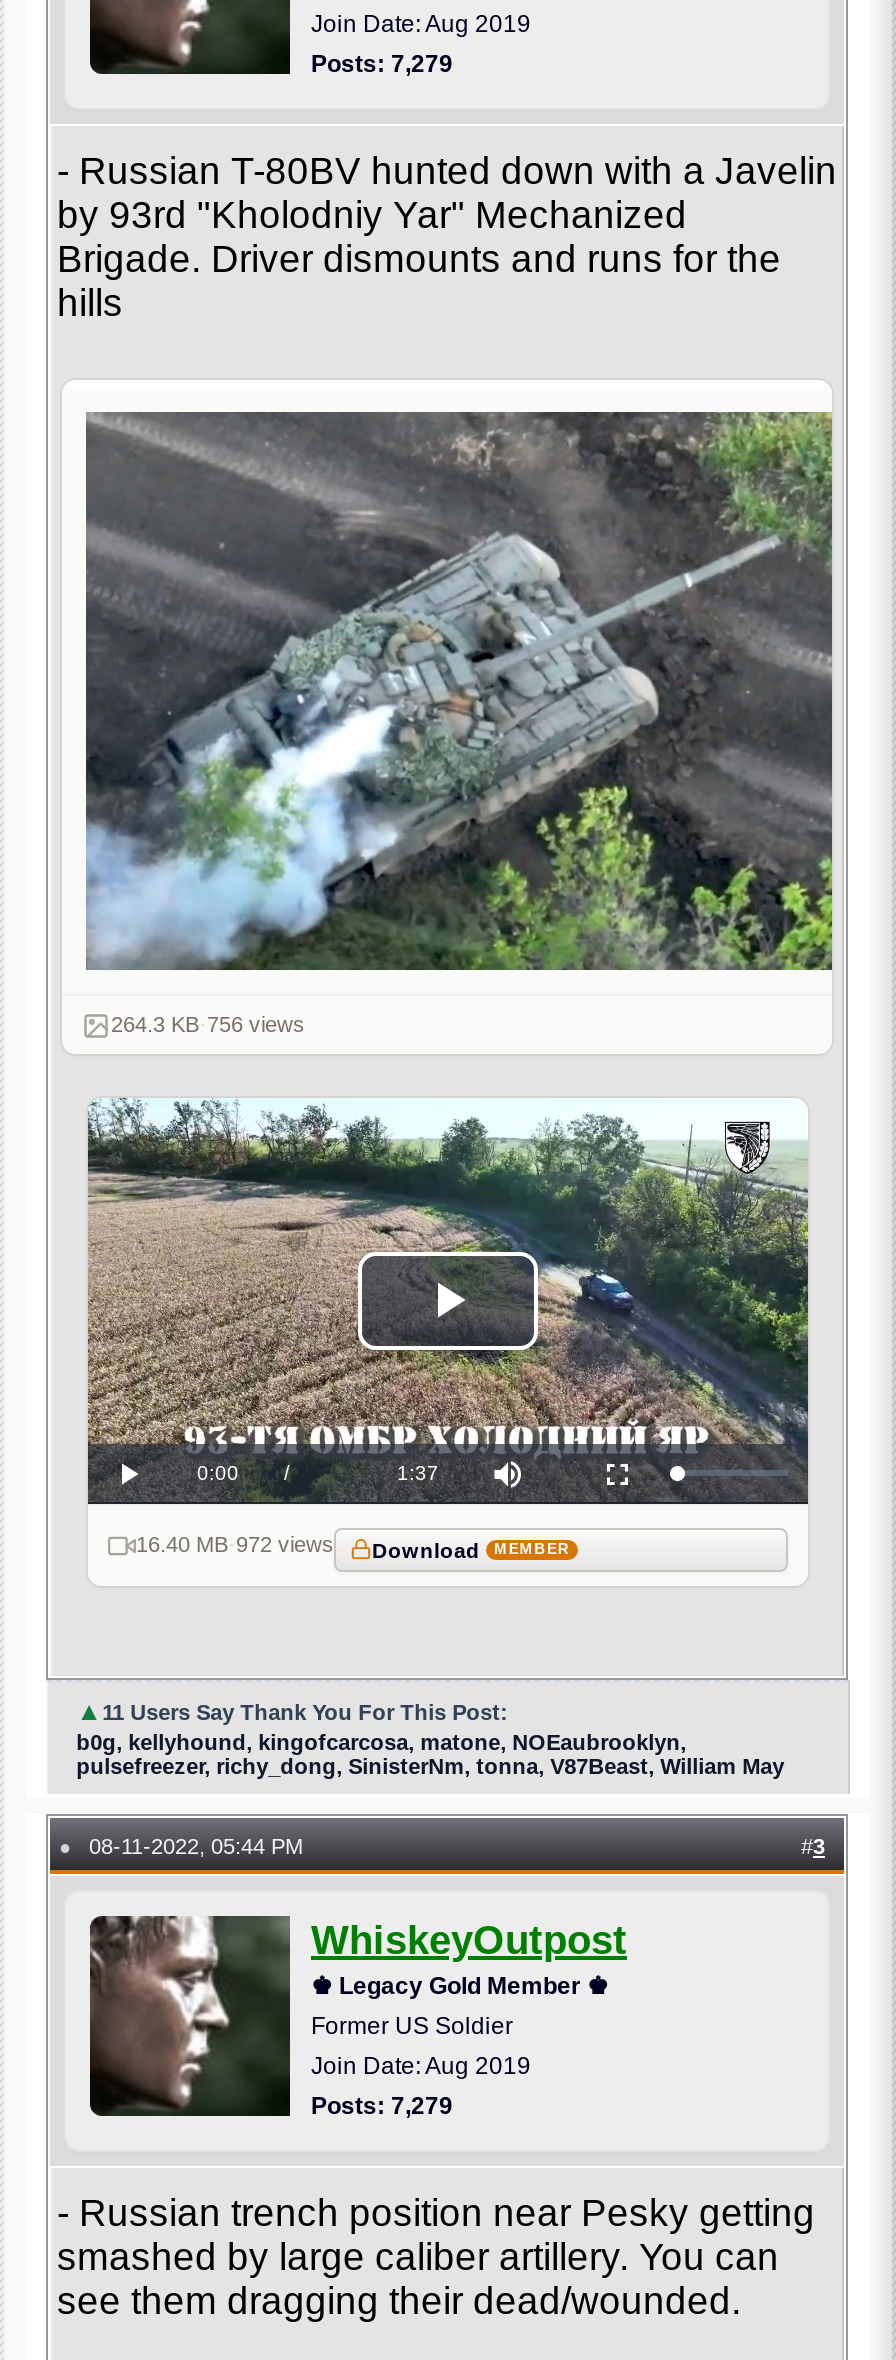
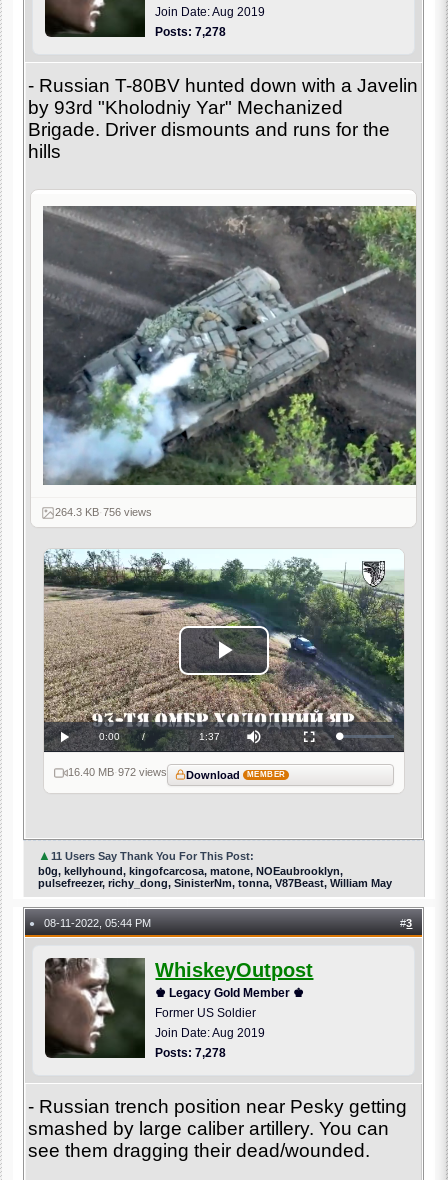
[311,49,453,77] Posts: 7,279 -> [155,24,226,38] Posts: 7,278
[311,2093,453,2121] Posts: 7,279 -> [155,1046,226,1060] Posts: 7,278

